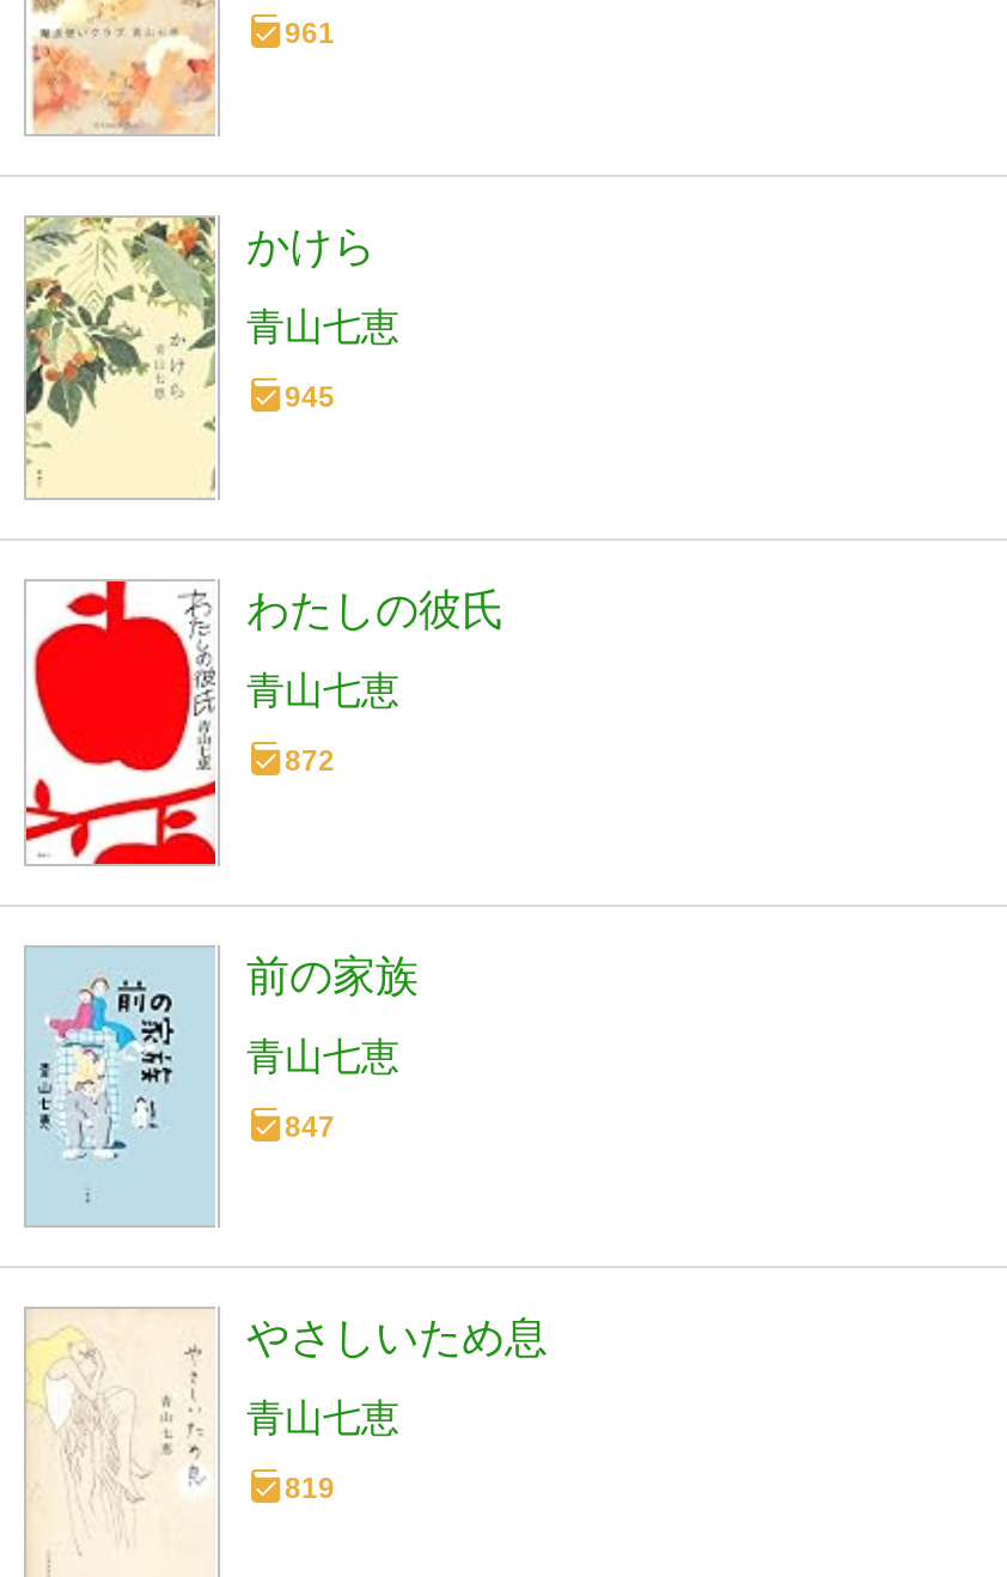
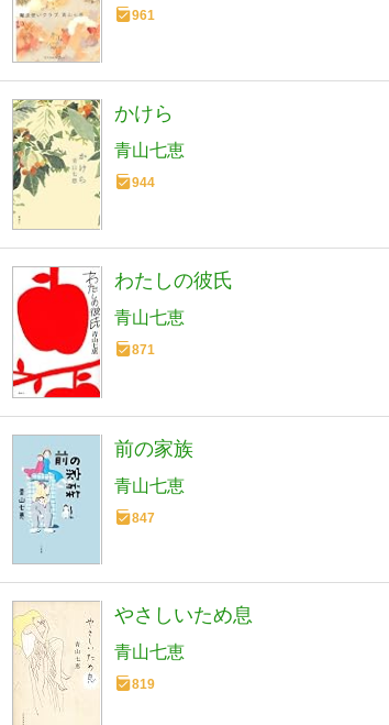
[285,380,335,414] 945 -> [132,175,155,190] 944
[285,744,335,777] 872 -> [132,342,155,357] 871

